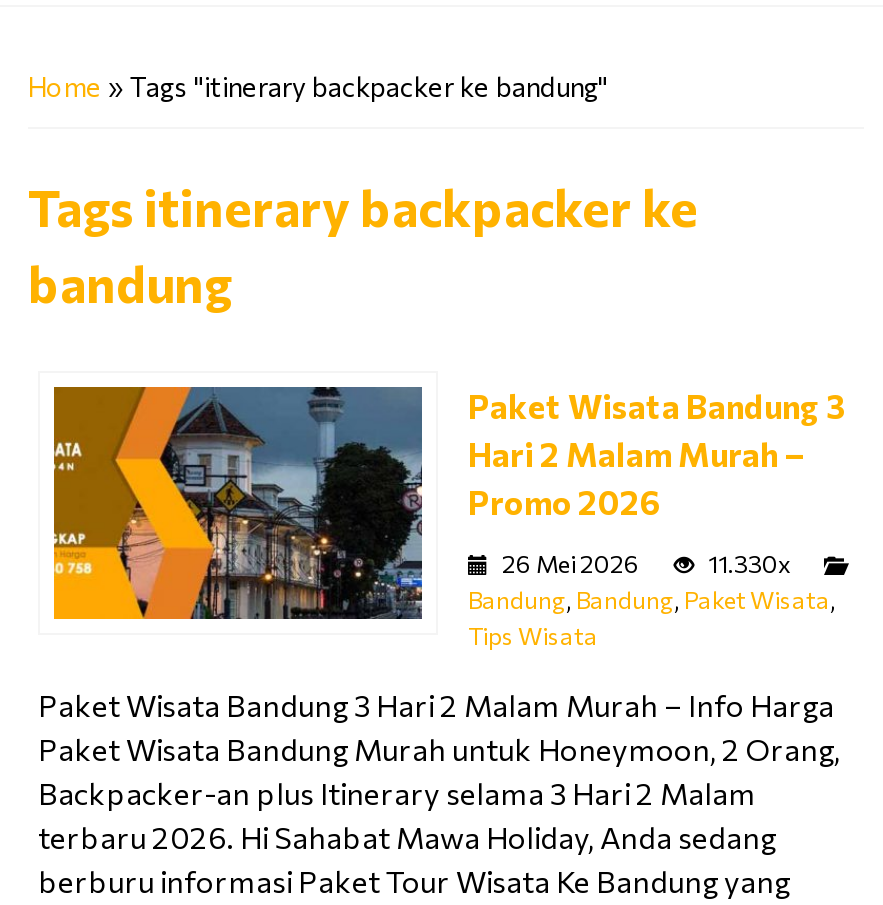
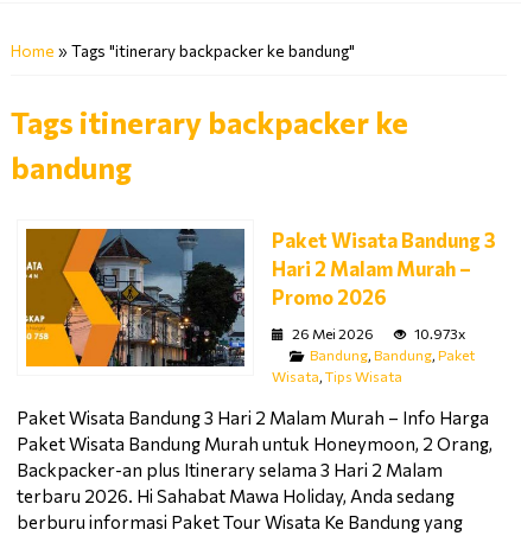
[468,549,836,649] 11.330x | Bandung, Bandung, Paket Wisata, | Tips Wisata -> [272,325,475,384] 10.973x | Bandung, Bandung, Paket | Wisata, Tips Wisata

